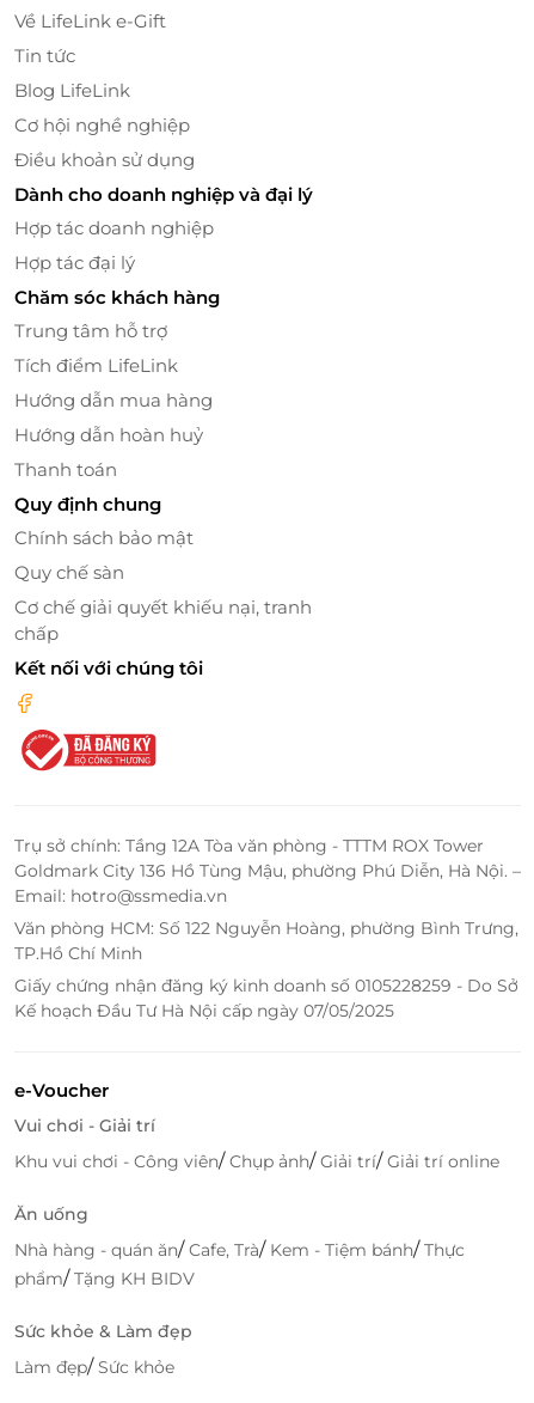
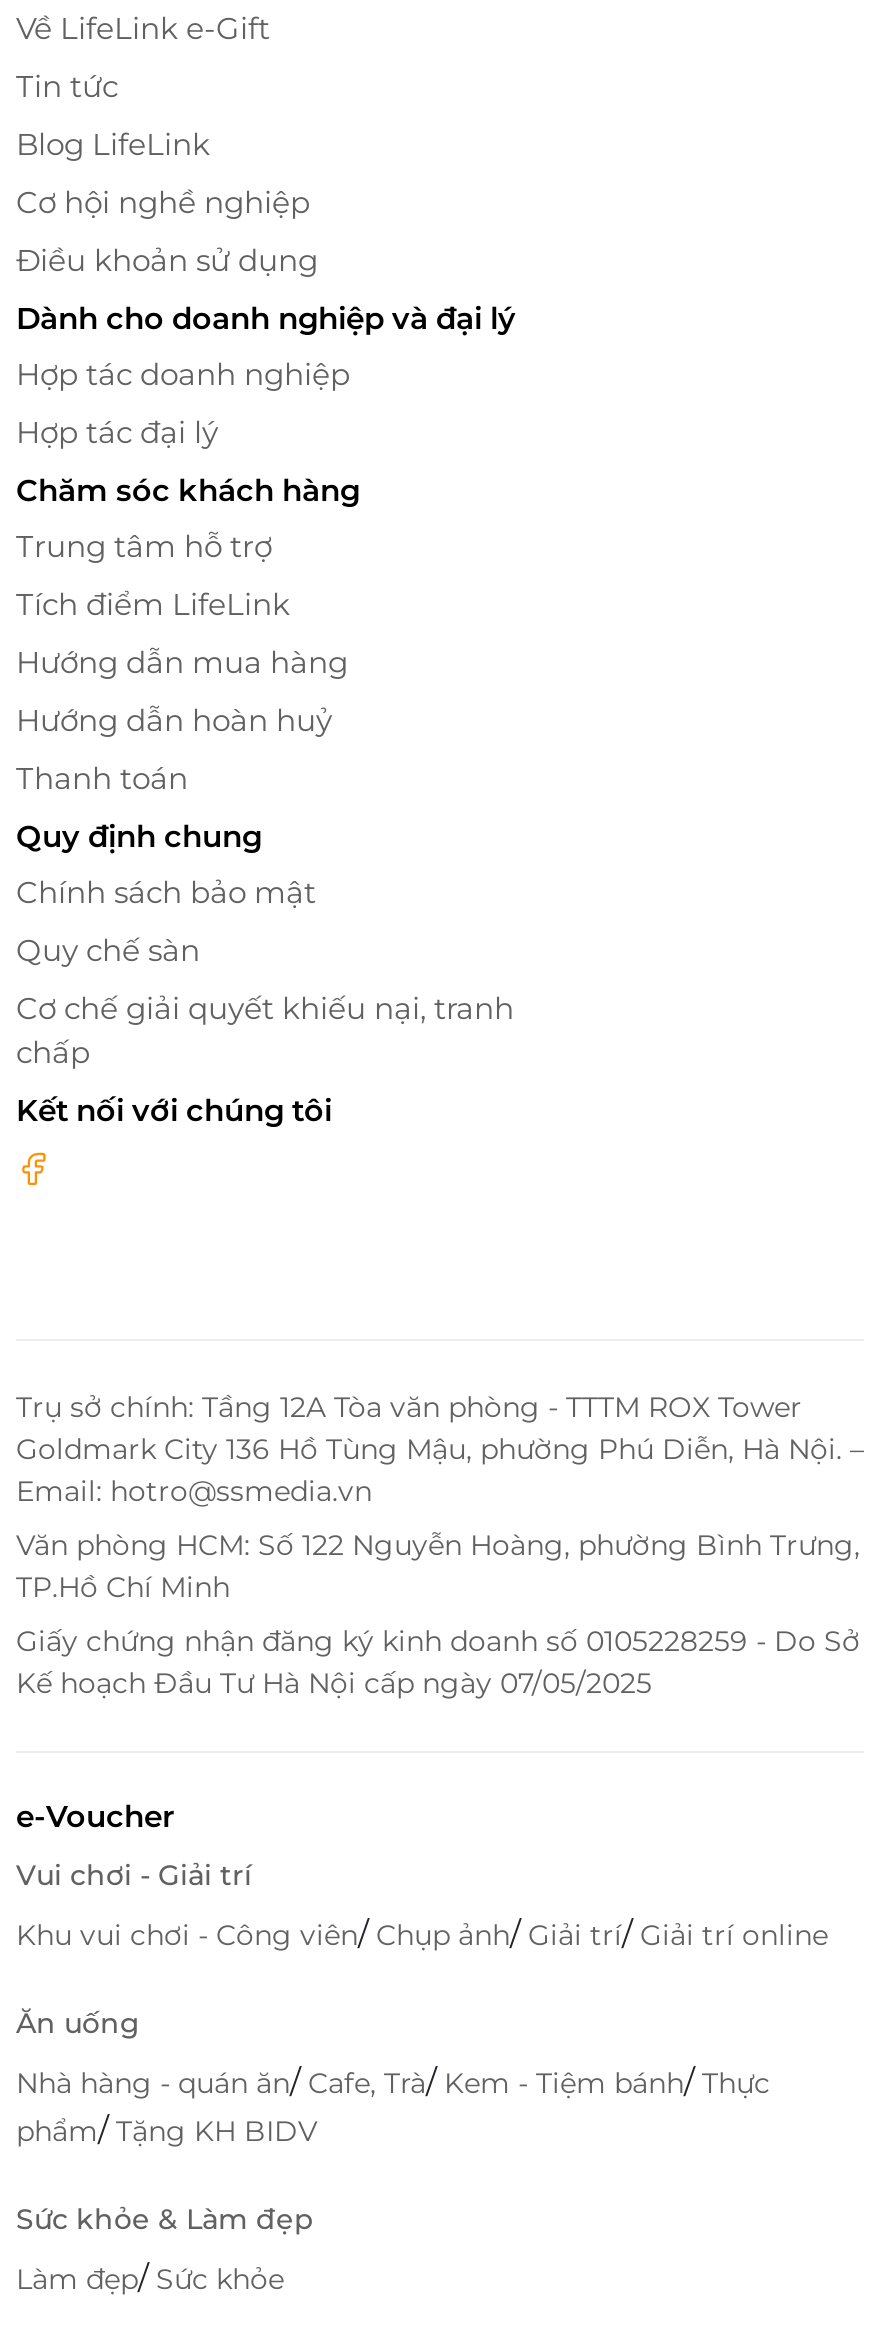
[20,728,158,773] [image] -> none

